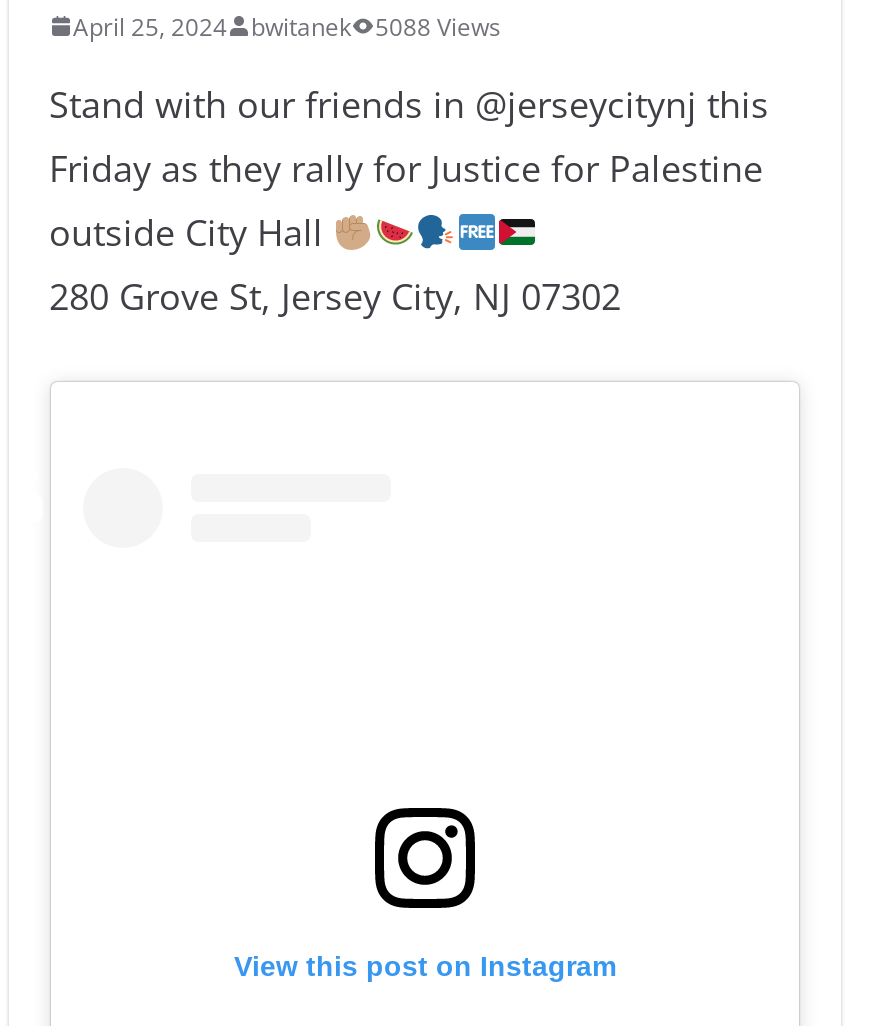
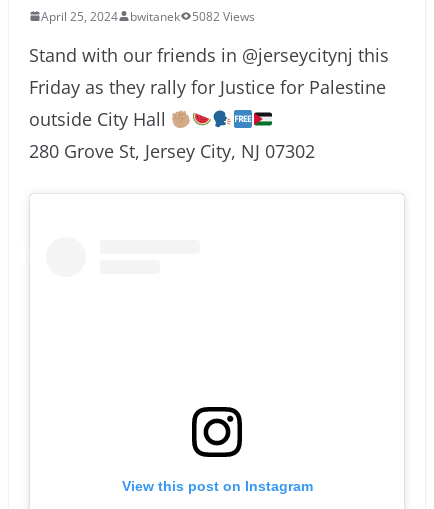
[73,10,501,44] April 25, 2024 bwitanek 5088 Views -> [41,8,255,25] April 25, 2024 bwitanek 5082 Views

